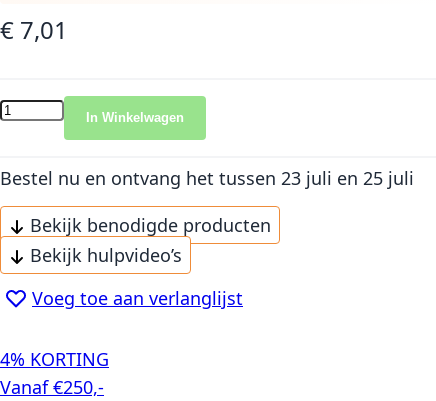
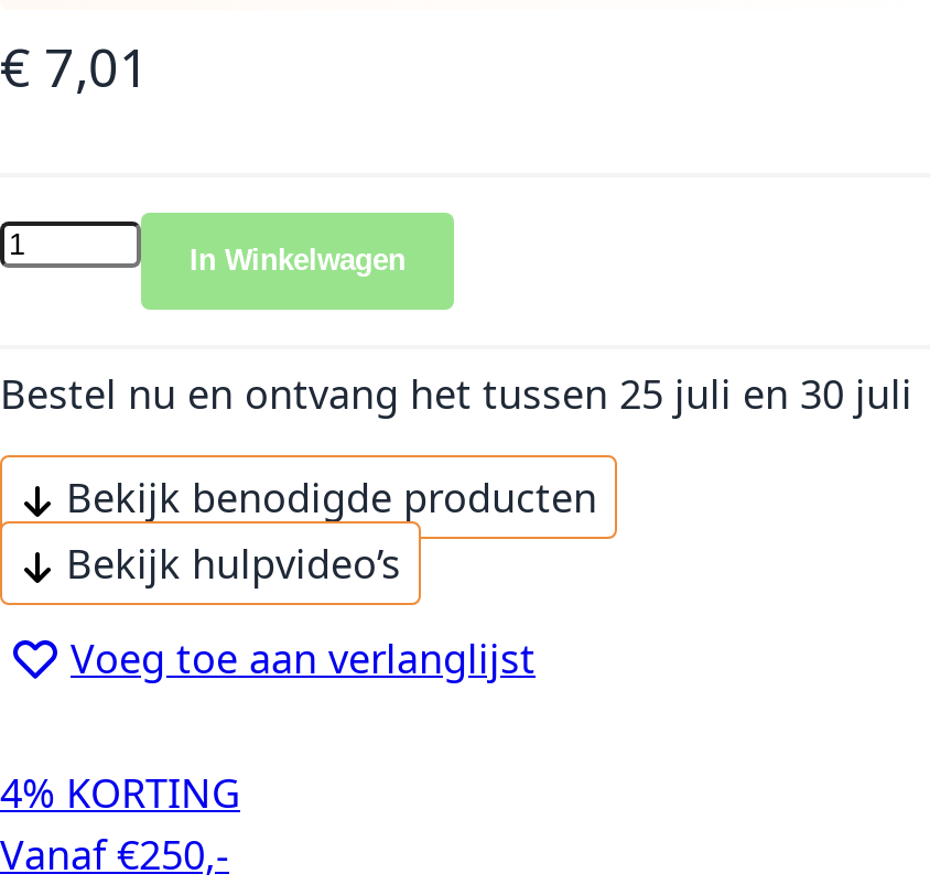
[0,166,414,190] Bestel nu en ontvang het tussen 23 juli en 25 juli -> [0,366,912,419] Bestel nu en ontvang het tussen 25 juli en 30 juli

